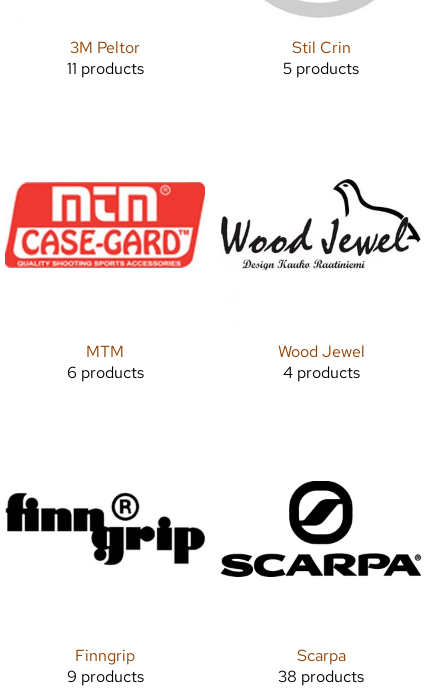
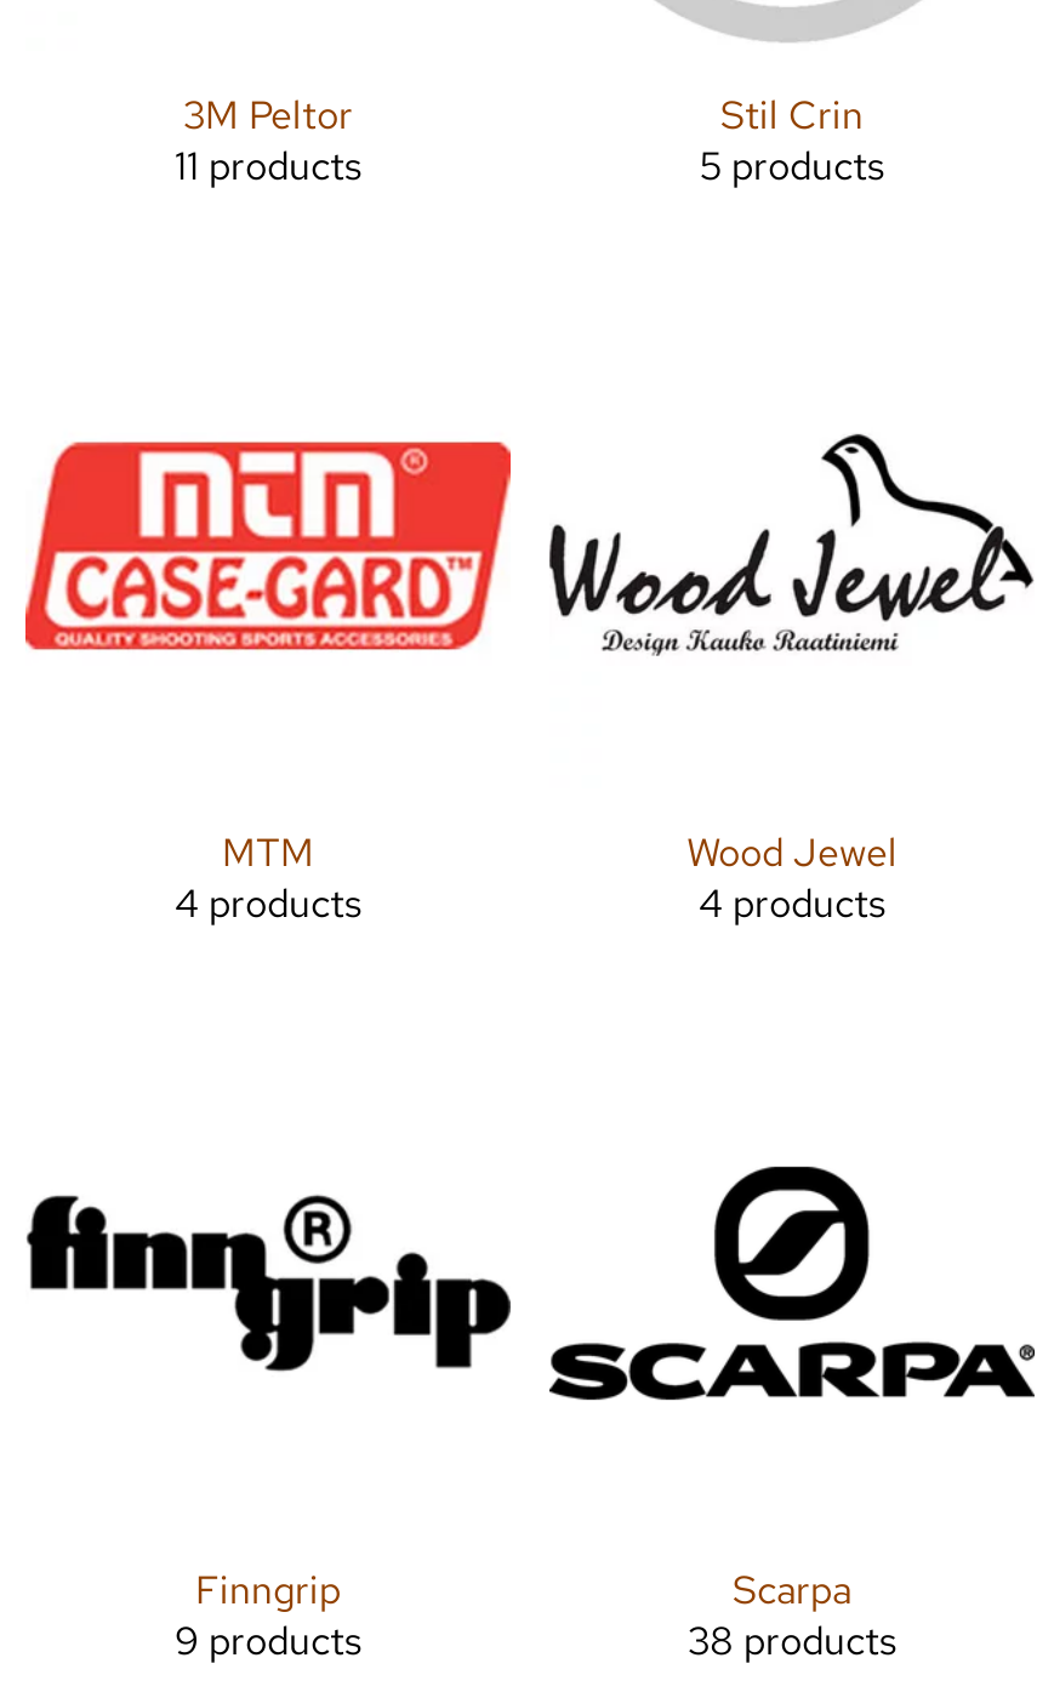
[66,362,143,383] 6 products -> [175,879,361,930] 4 products

